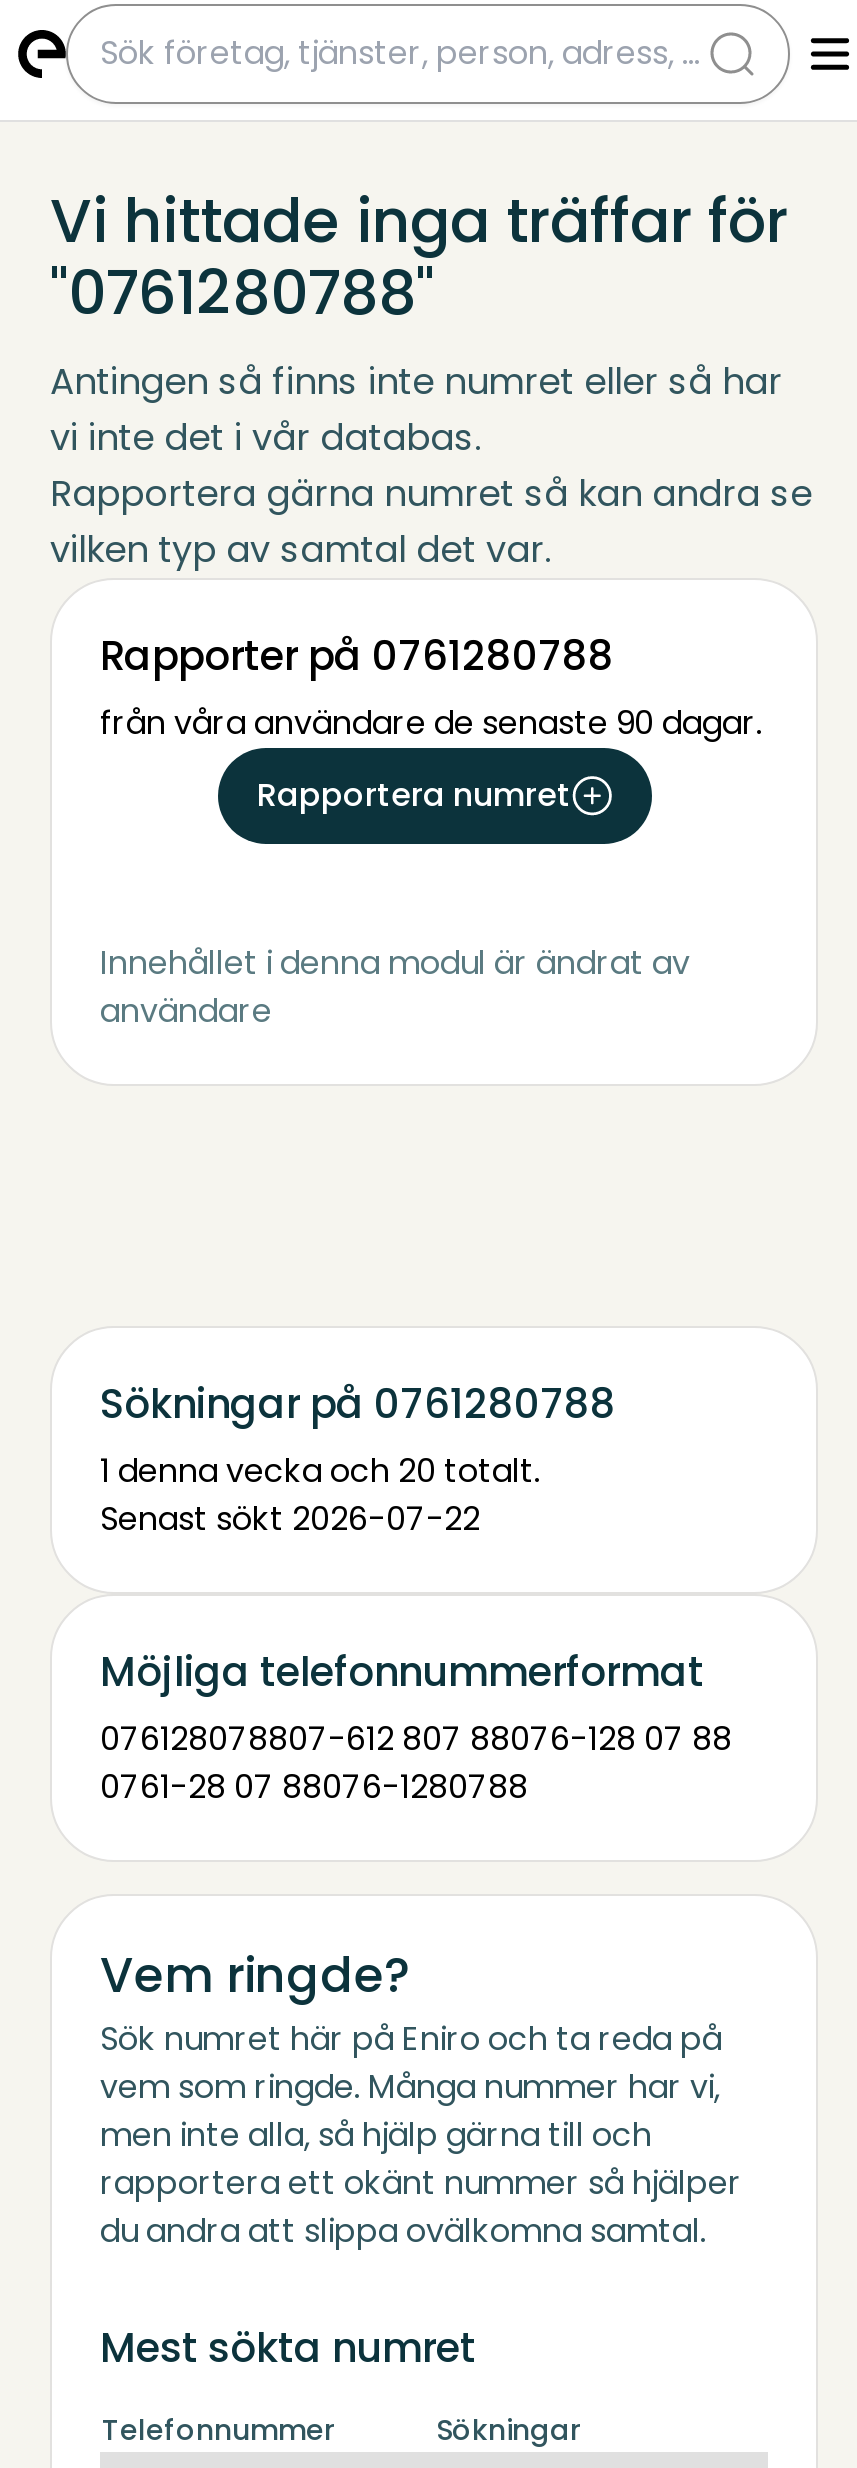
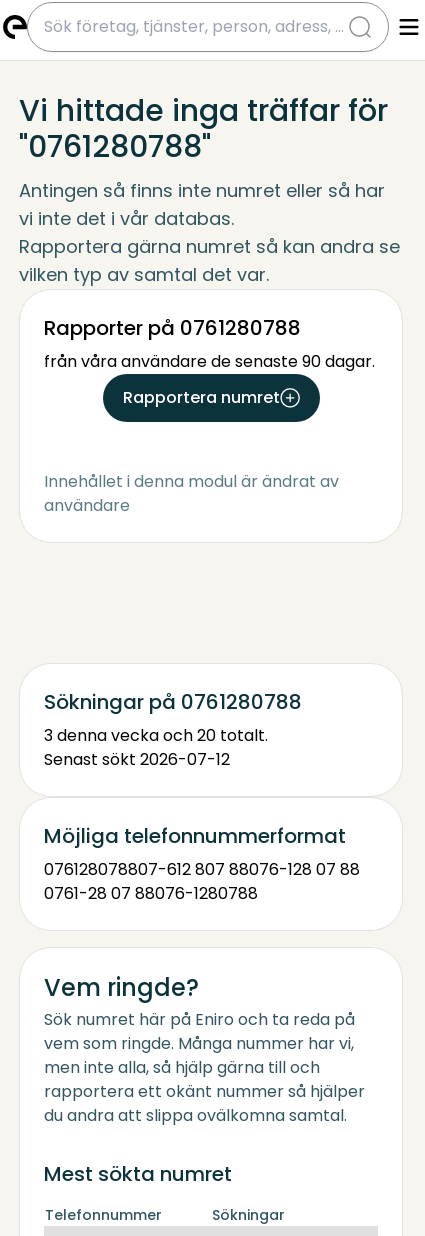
[100,1448,540,1494] 1 denna vecka och 20 totalt. -> [44,724,268,747] 3 denna vecka och 20 totalt.
[100,1496,480,1542] Senast sökt 2026-07-22 -> [44,748,230,771] Senast sökt 2026-07-12

